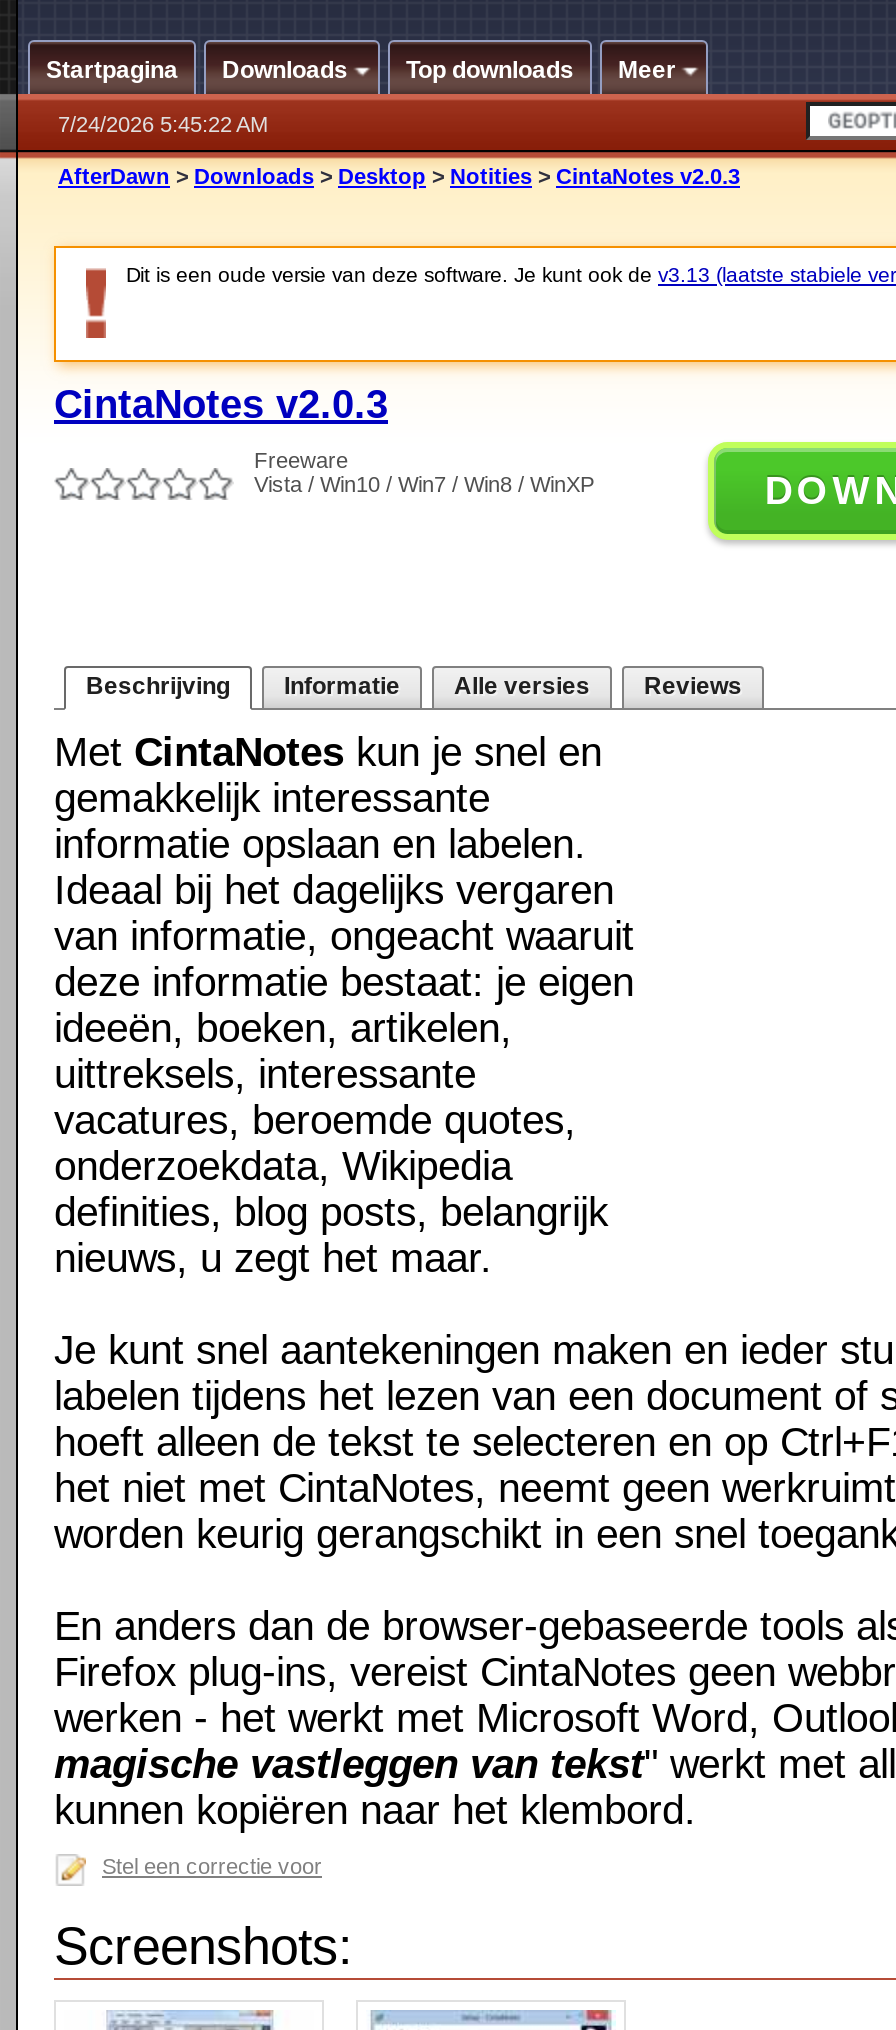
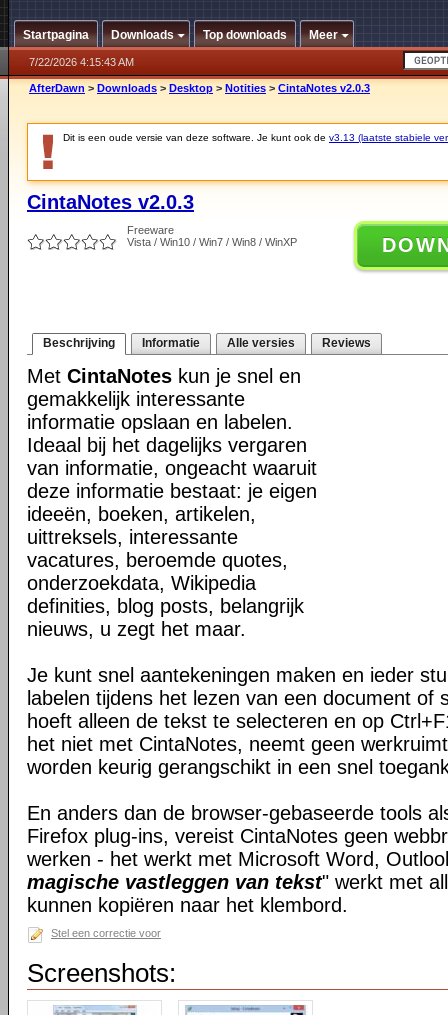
[58,112,268,136] 7/24/2026 5:45:22 AM -> [29,56,134,68] 7/22/2026 4:15:43 AM

